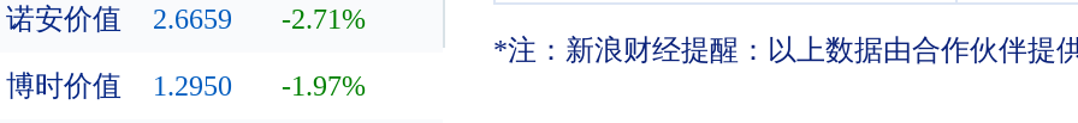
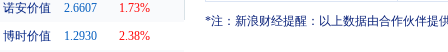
[153,2,232,36] 2.6659 -> [63,1,96,15] 2.6607
[282,2,366,36] -2.71% -> [119,1,150,15] 1.73%
[153,69,232,103] 1.2950 -> [63,29,96,43] 1.2930
[282,69,366,103] -1.97% -> [119,29,150,43] 2.38%

